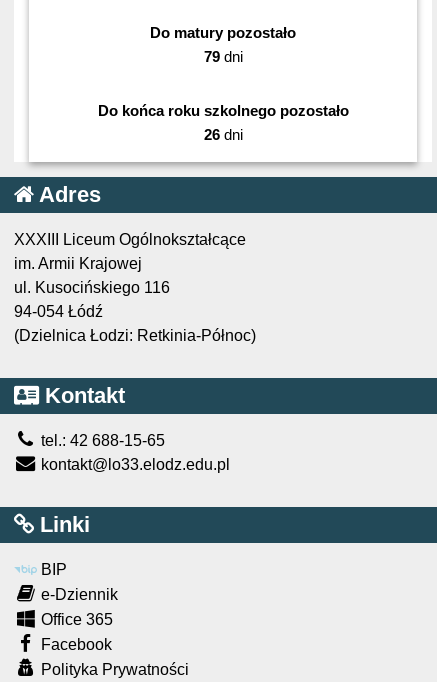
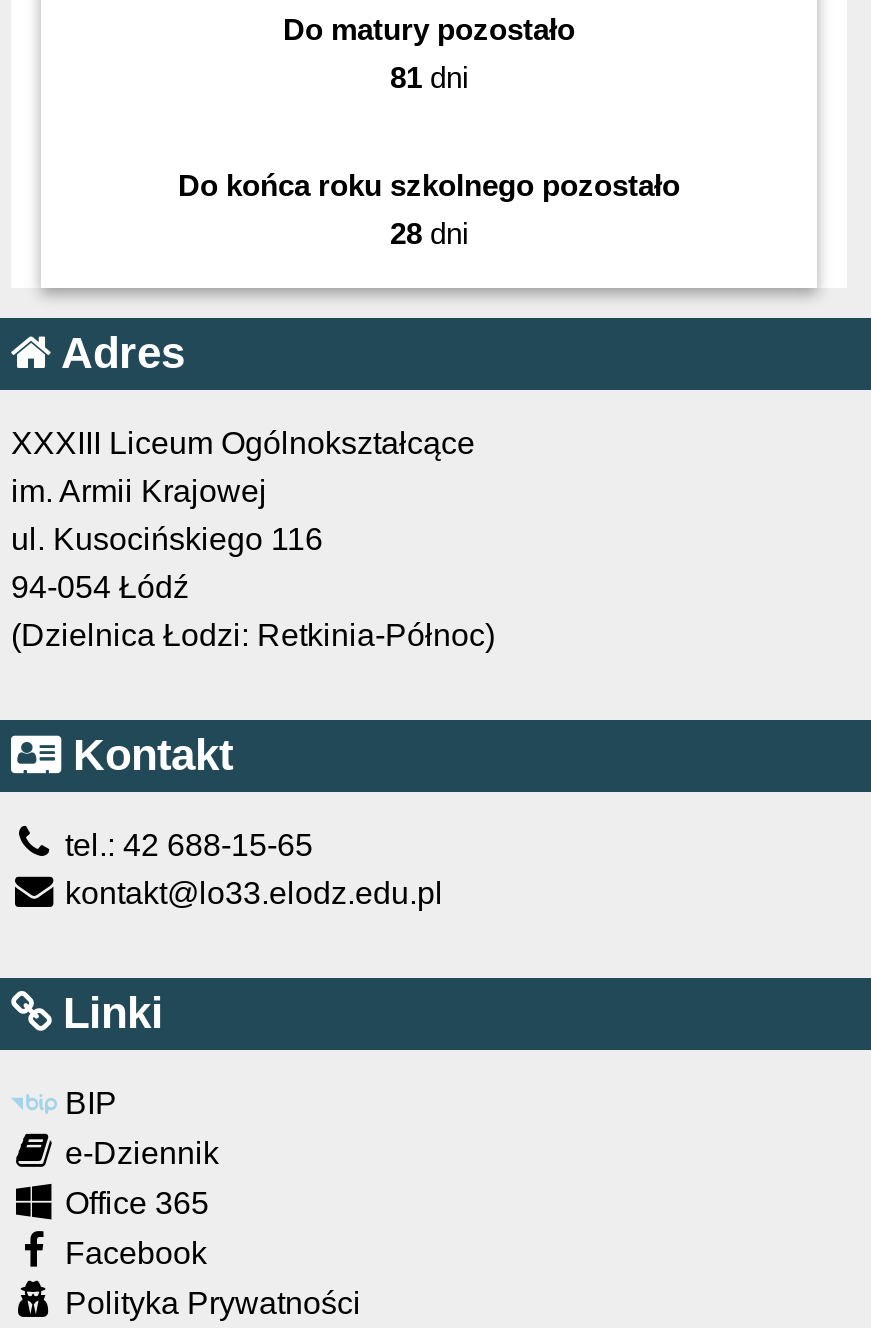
[203,48,242,65] 79 dni -> [390,59,468,93] 81 dni
[203,126,242,143] 26 dni -> [390,215,468,249] 28 dni

